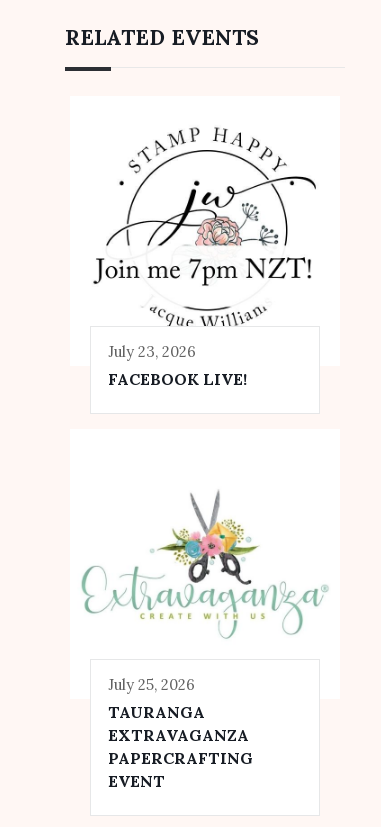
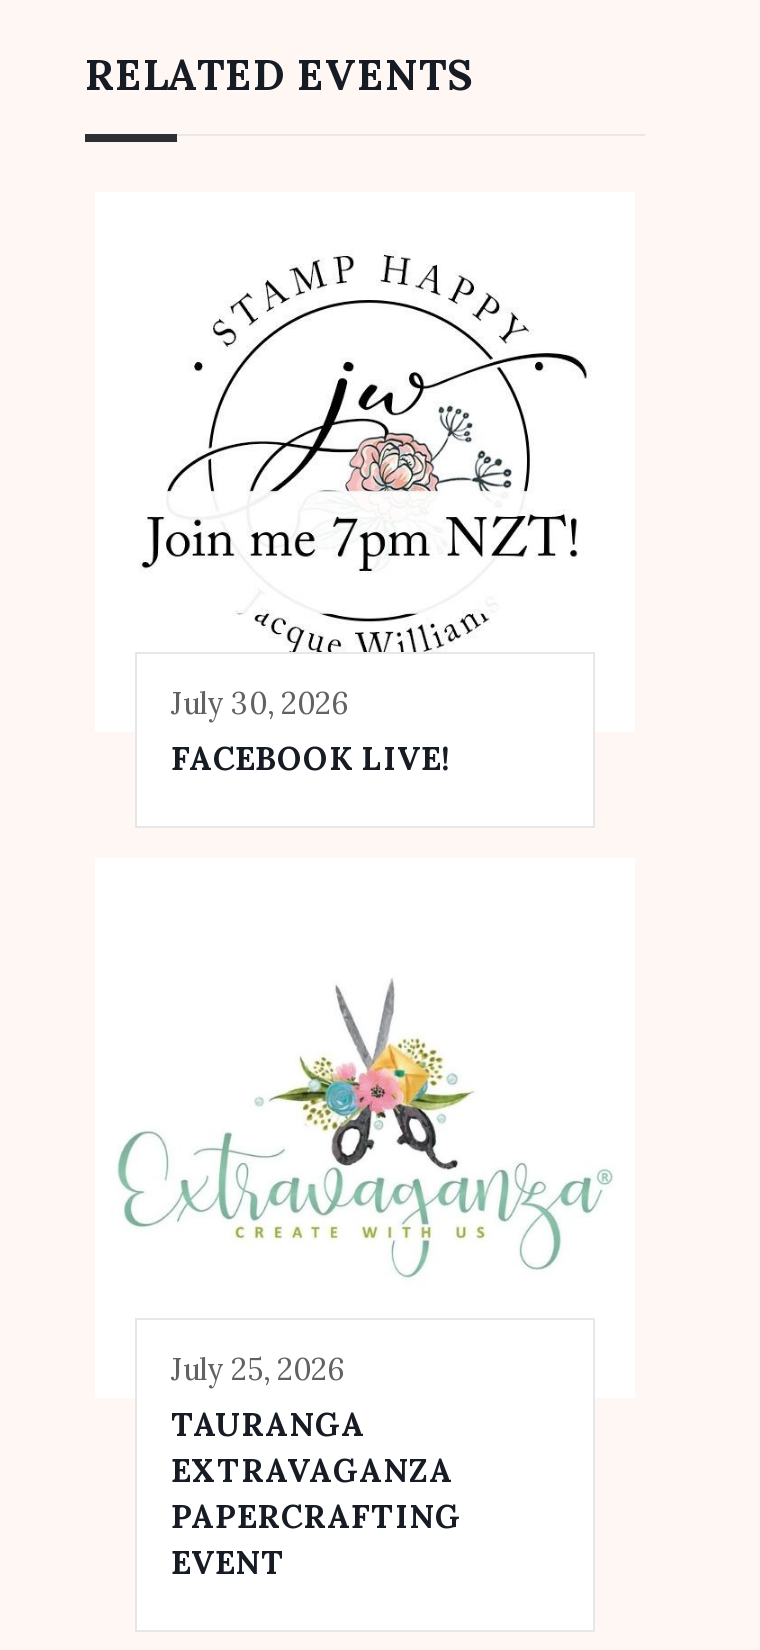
[108,342,196,361] July 23, 2026 -> [171,684,349,722] July 30, 2026

